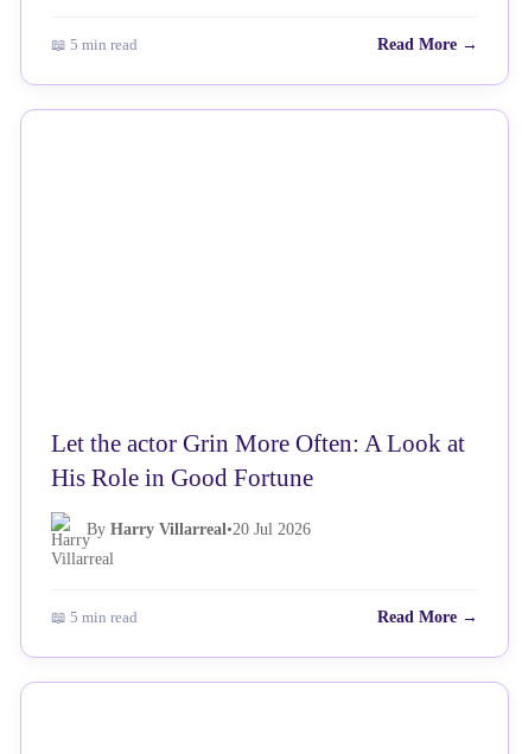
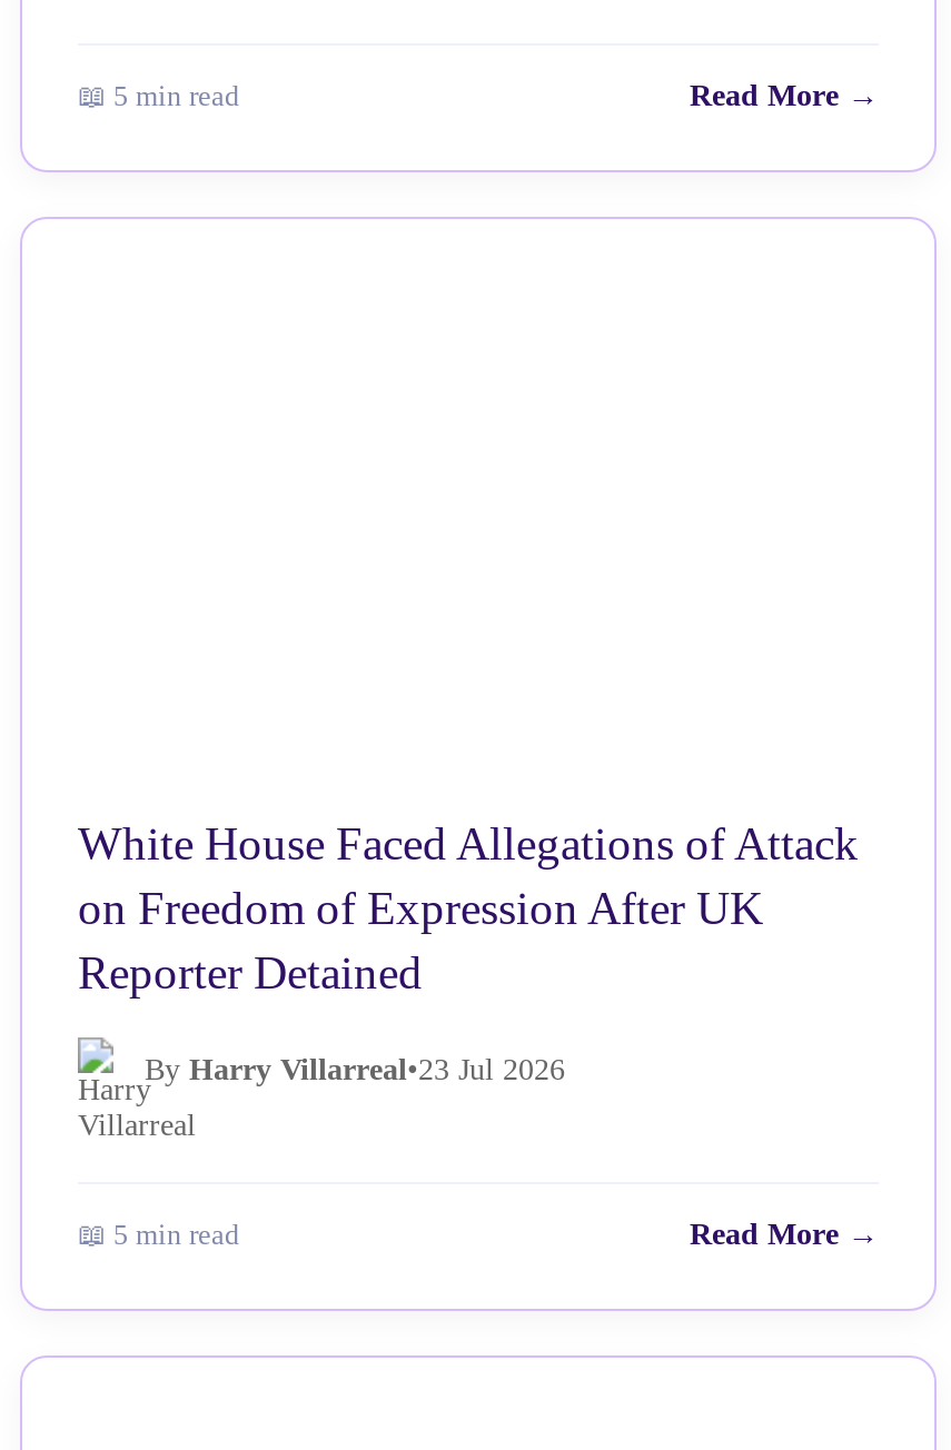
[51,429,465,490] Let the actor Grin More Often: A Look at | His Role in Good Fortune -> [78,816,859,997] White House Faced Allegations of Attack | on Freedom of Expression After UK | Reporter Detained
[87,520,311,538] By Harry Villarreal•20 Jul 2026 -> [145,1052,565,1085] By Harry Villarreal•23 Jul 2026

